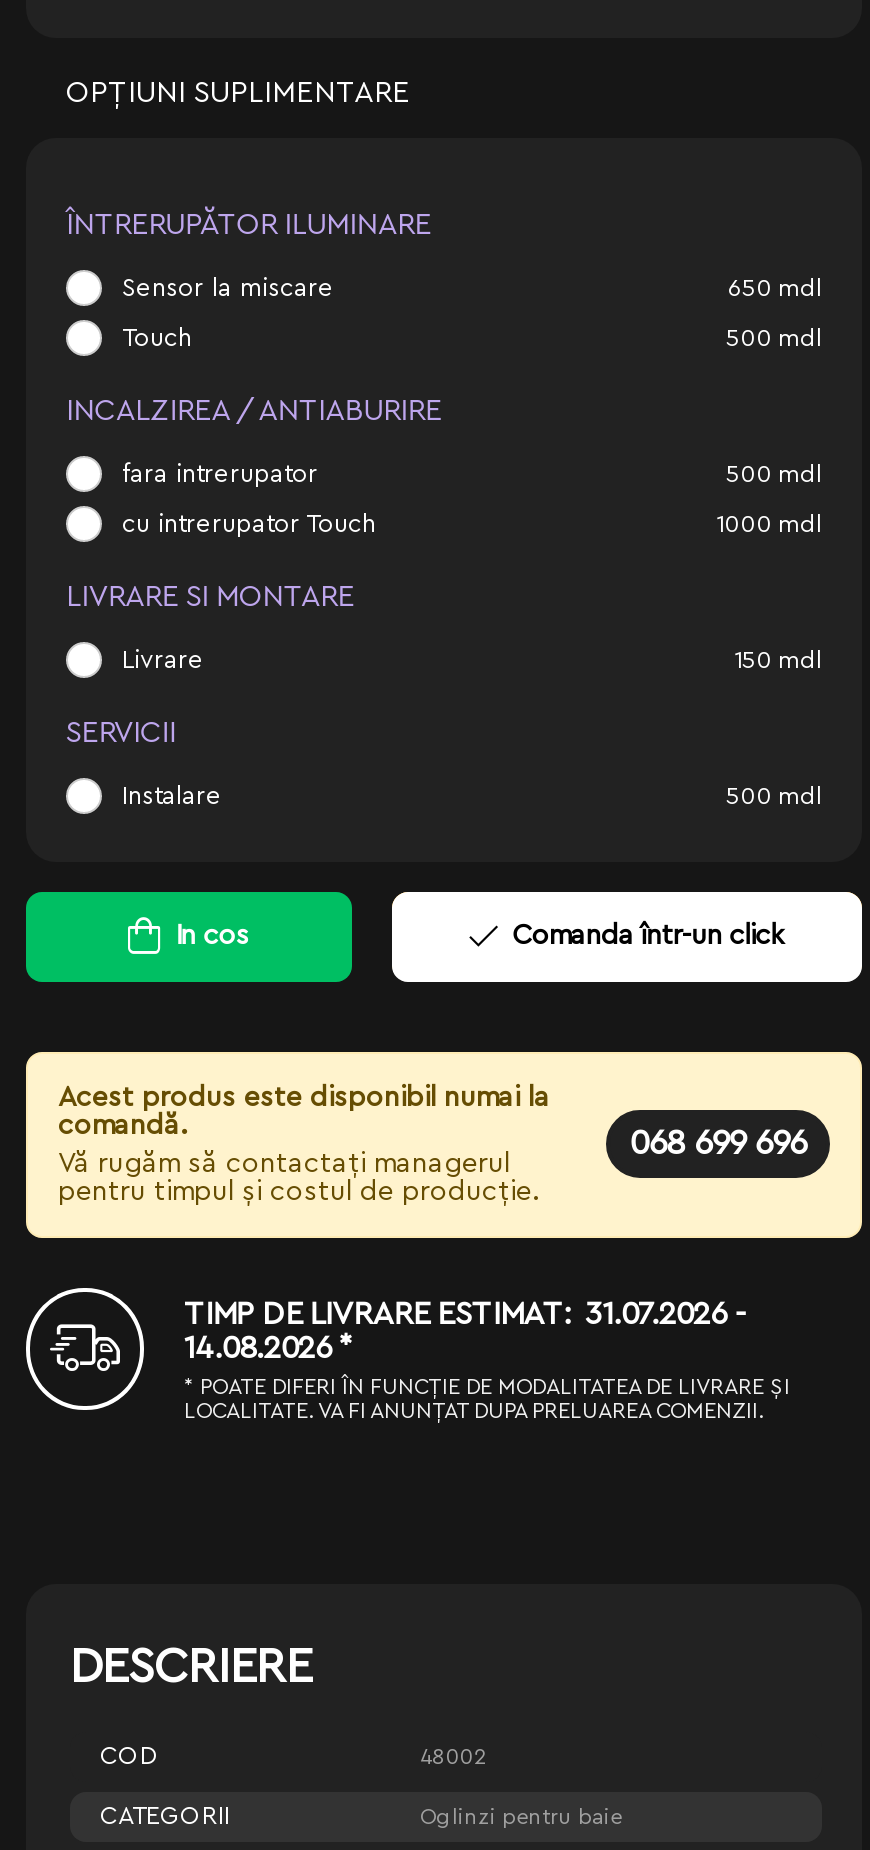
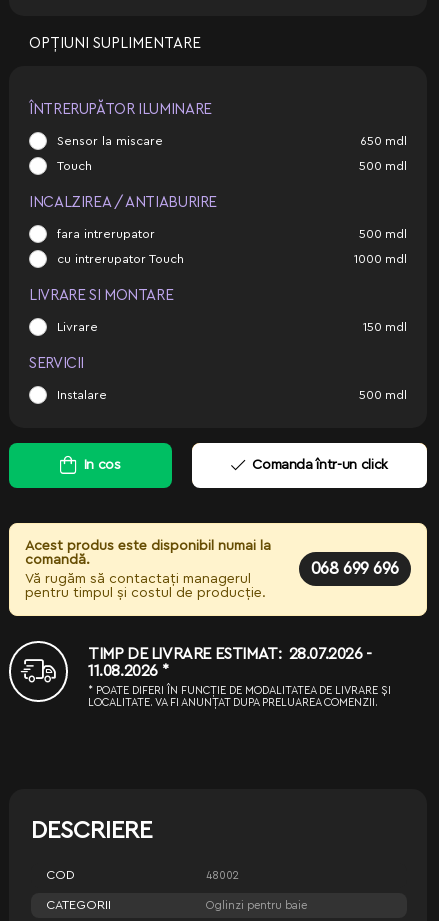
[184,1297,746,1329] TIMP DE LIVRARE ESTIMAT: 31.07.2026 - -> [88,645,372,661] TIMP DE LIVRARE ESTIMAT: 28.07.2026 -
[184,1331,352,1363] 14.08.2026 * -> [88,662,168,678] 11.08.2026 *

